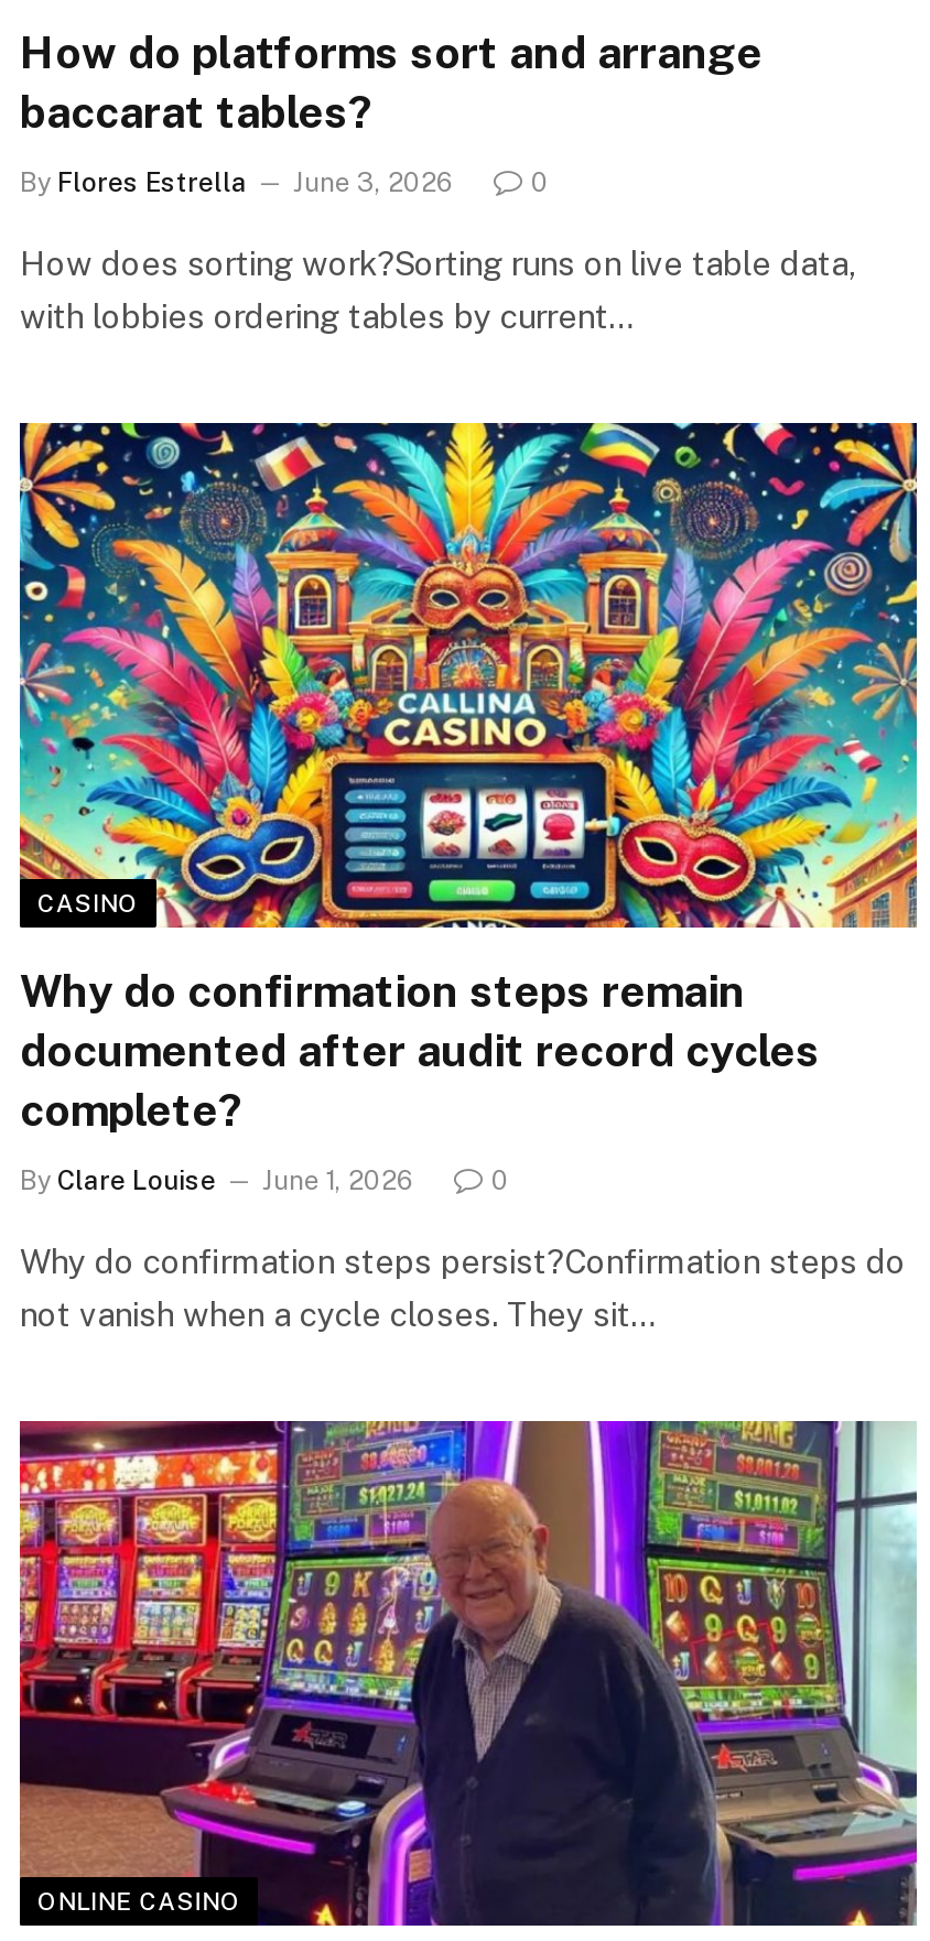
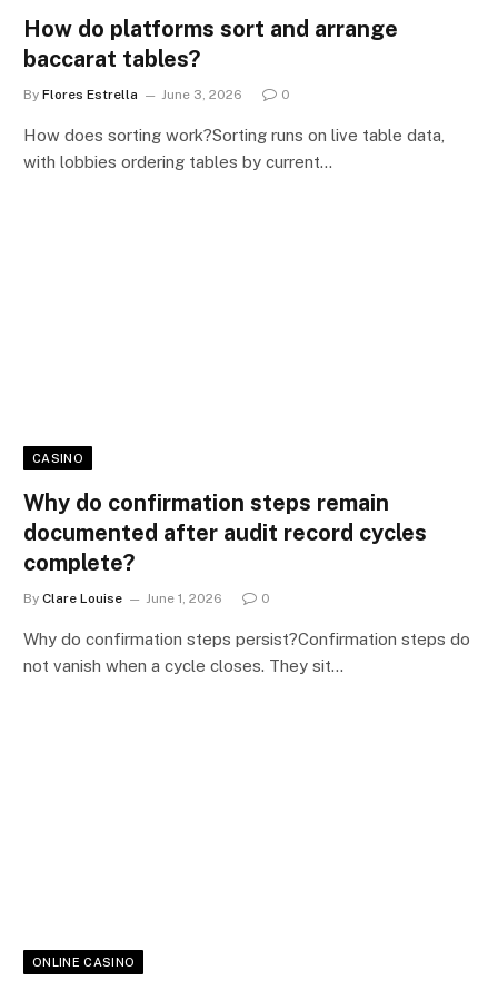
[18,421,919,930] [image] -> none
[18,1419,919,1928] [image] -> none

